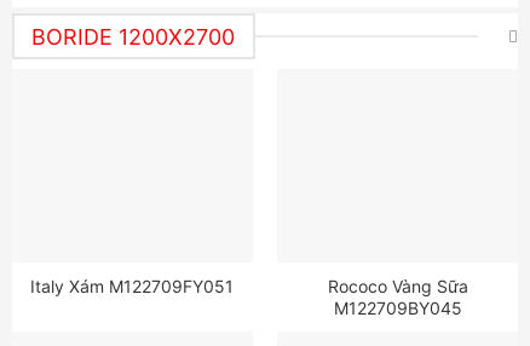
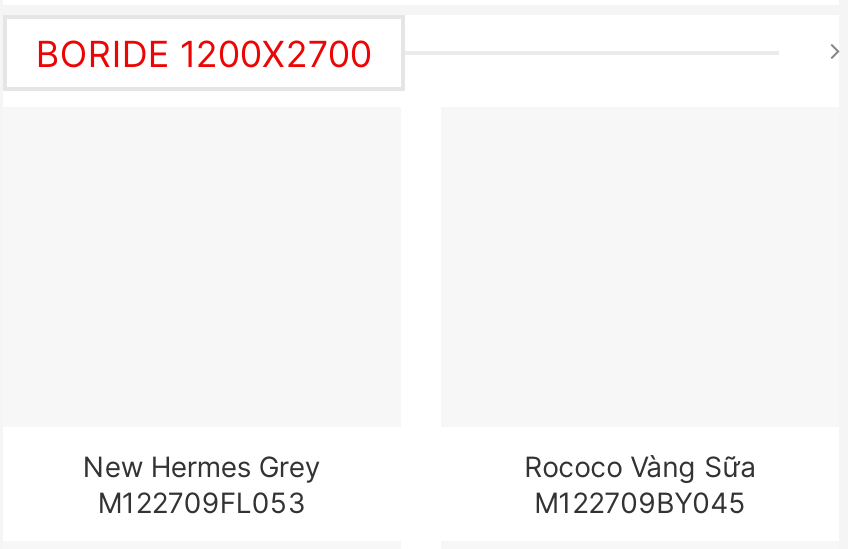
[31,275,234,296] Italy Xám M122709FY051 -> [83,448,321,518] New Hermes Grey | M122709FL053

